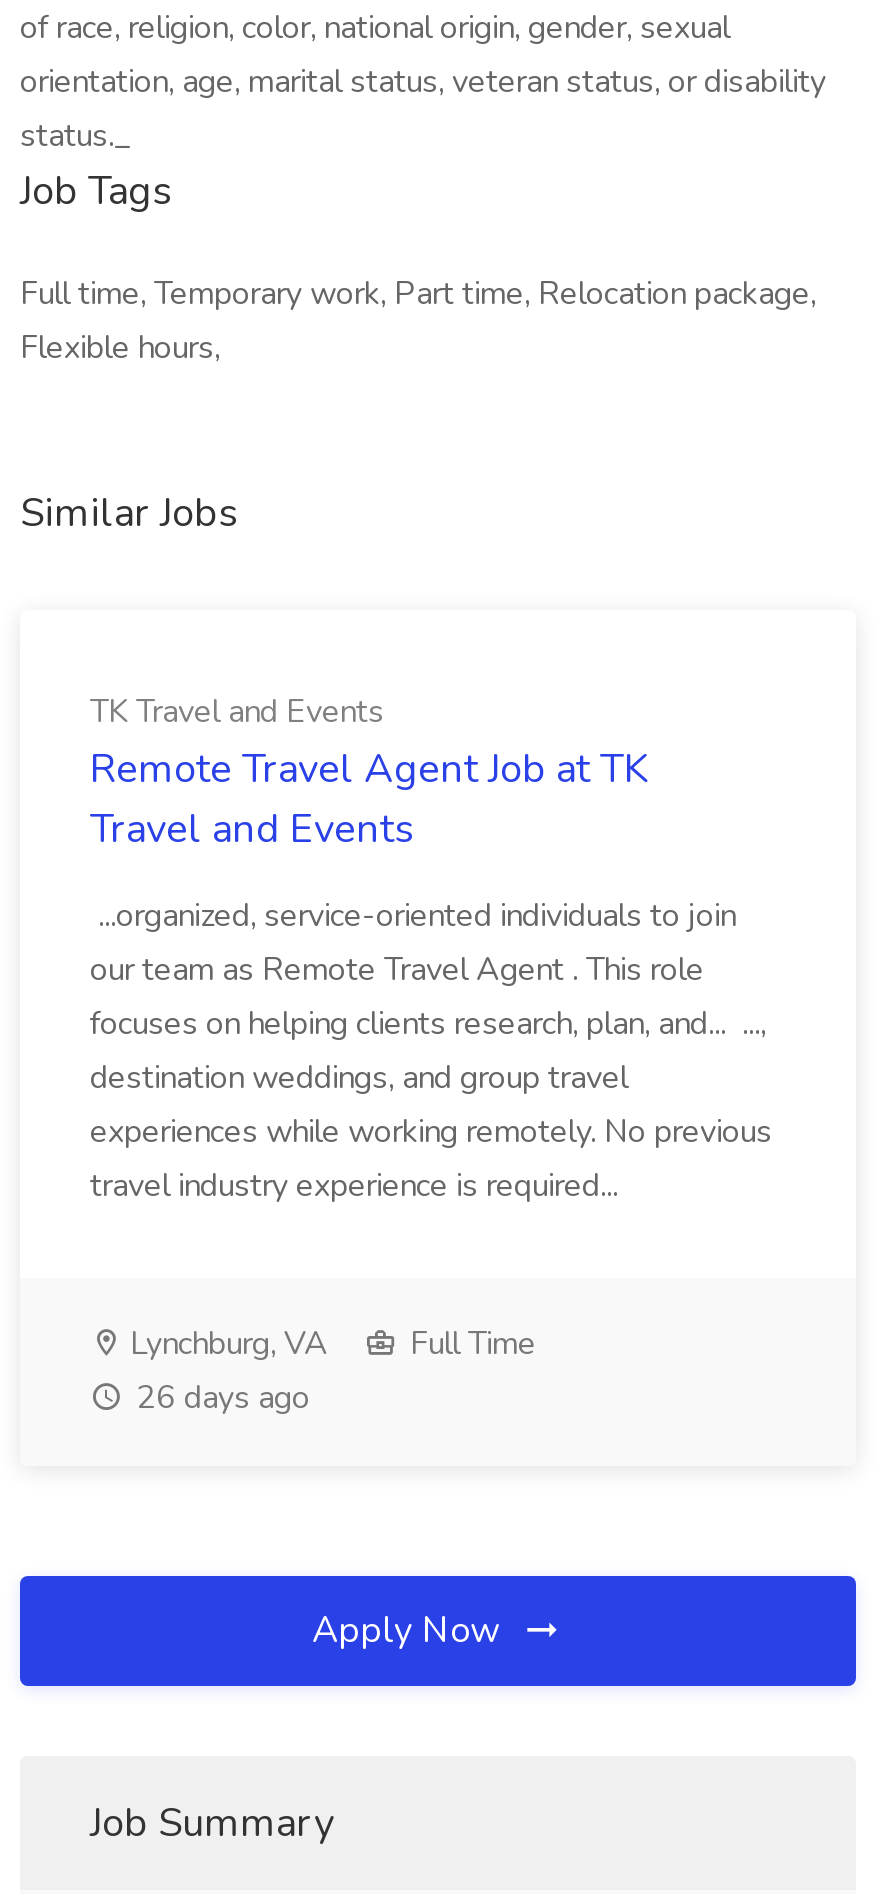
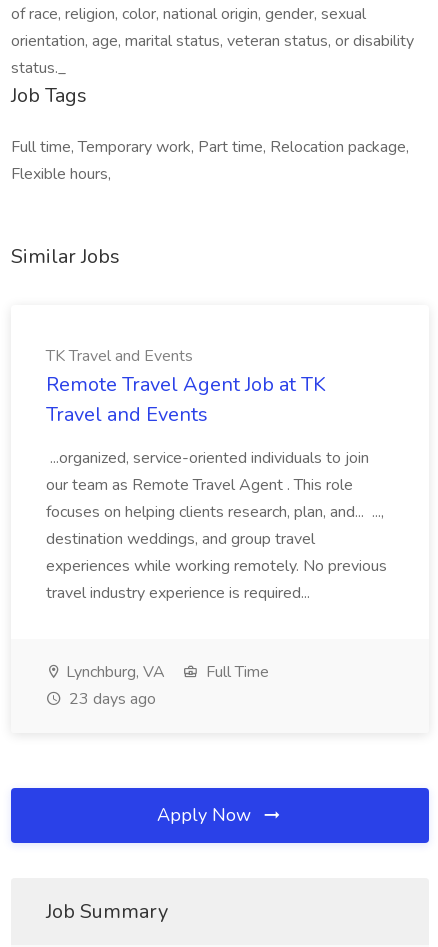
[128,1376,310,1420] 26 days ago -> [65,688,156,710] 23 days ago

